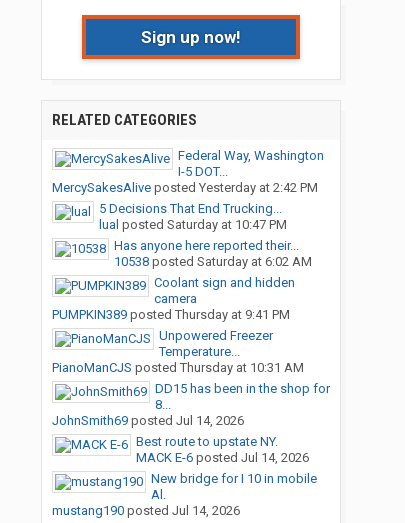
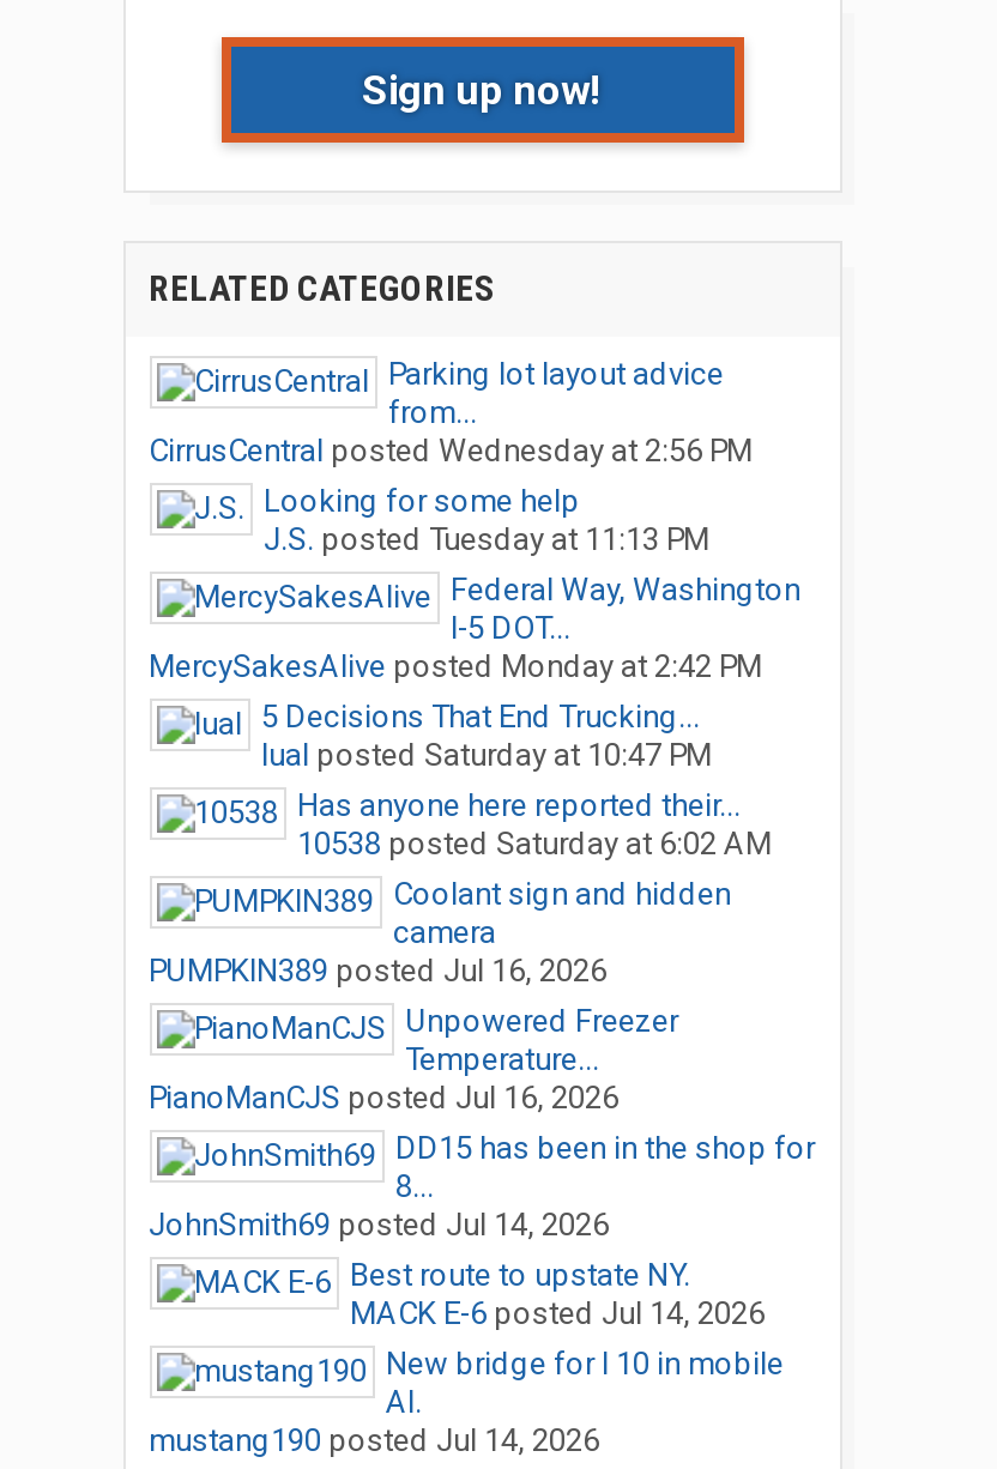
none -> [149,356,753,557] Parking lot layout advice | from... | CirrusCentral posted Wednesday at 2:56 PM | Looking for some help | J.S. posted Tuesday at 11:13 PM
[51,180,317,195] MercySakesAlive posted Yesterday at 2:42 PM -> [149,648,762,684] MercySakesAlive posted Monday at 2:42 PM
[51,307,289,322] PUMPKIN389 posted Thursday at 9:41 PM -> [149,953,606,989] PUMPKIN389 posted Jul 16, 2026
[51,360,303,375] PianoManCJS posted Thursday at 10:31 AM -> [149,1080,618,1116] PianoManCJS posted Jul 16, 2026

